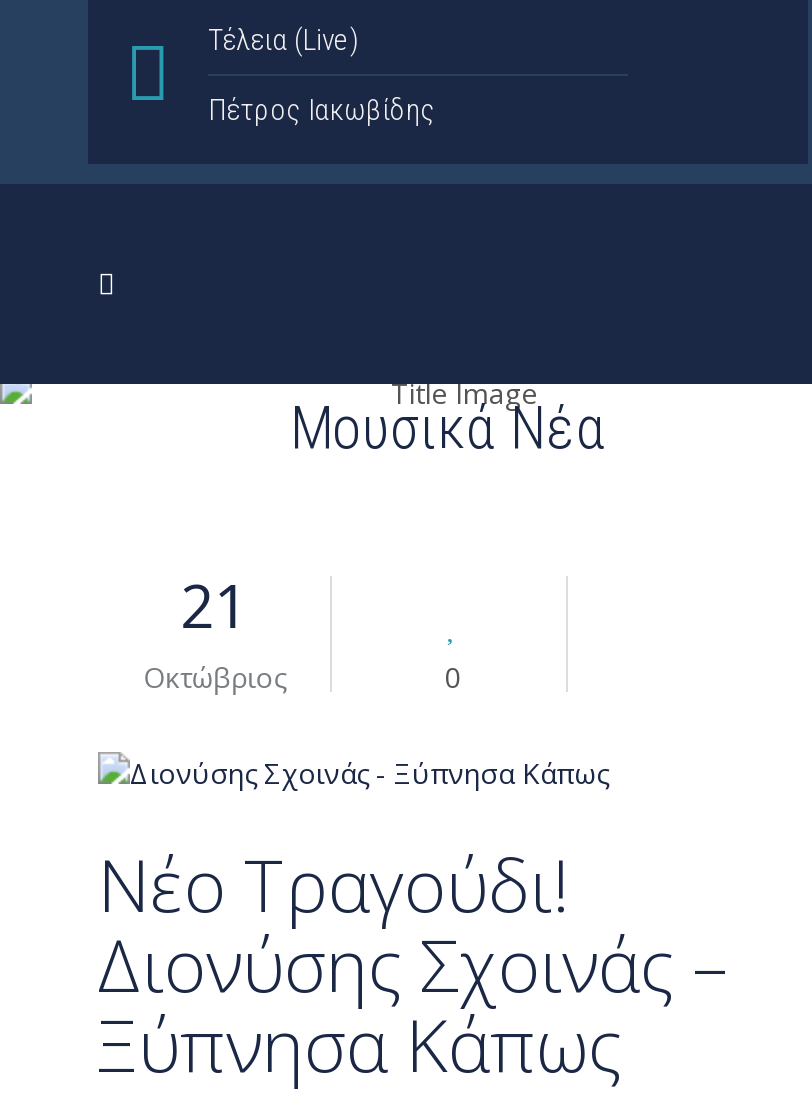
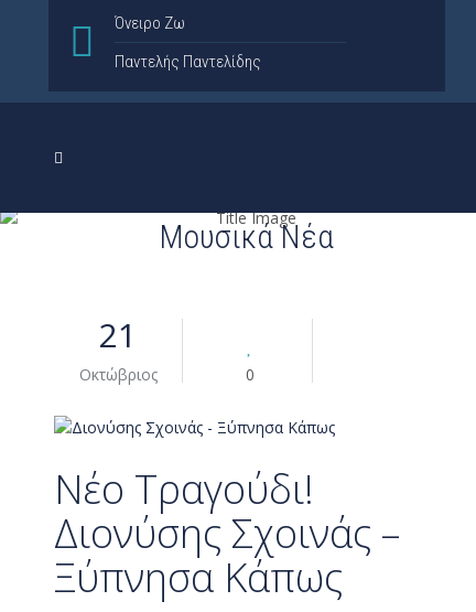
[208,21,358,57] Τέλεια (Live) -> [115,13,185,33] Όνειρο Ζω
[208,91,436,127] Πέτρος Ιακωβίδης -> [115,51,261,71] Παντελής Παντελίδης

